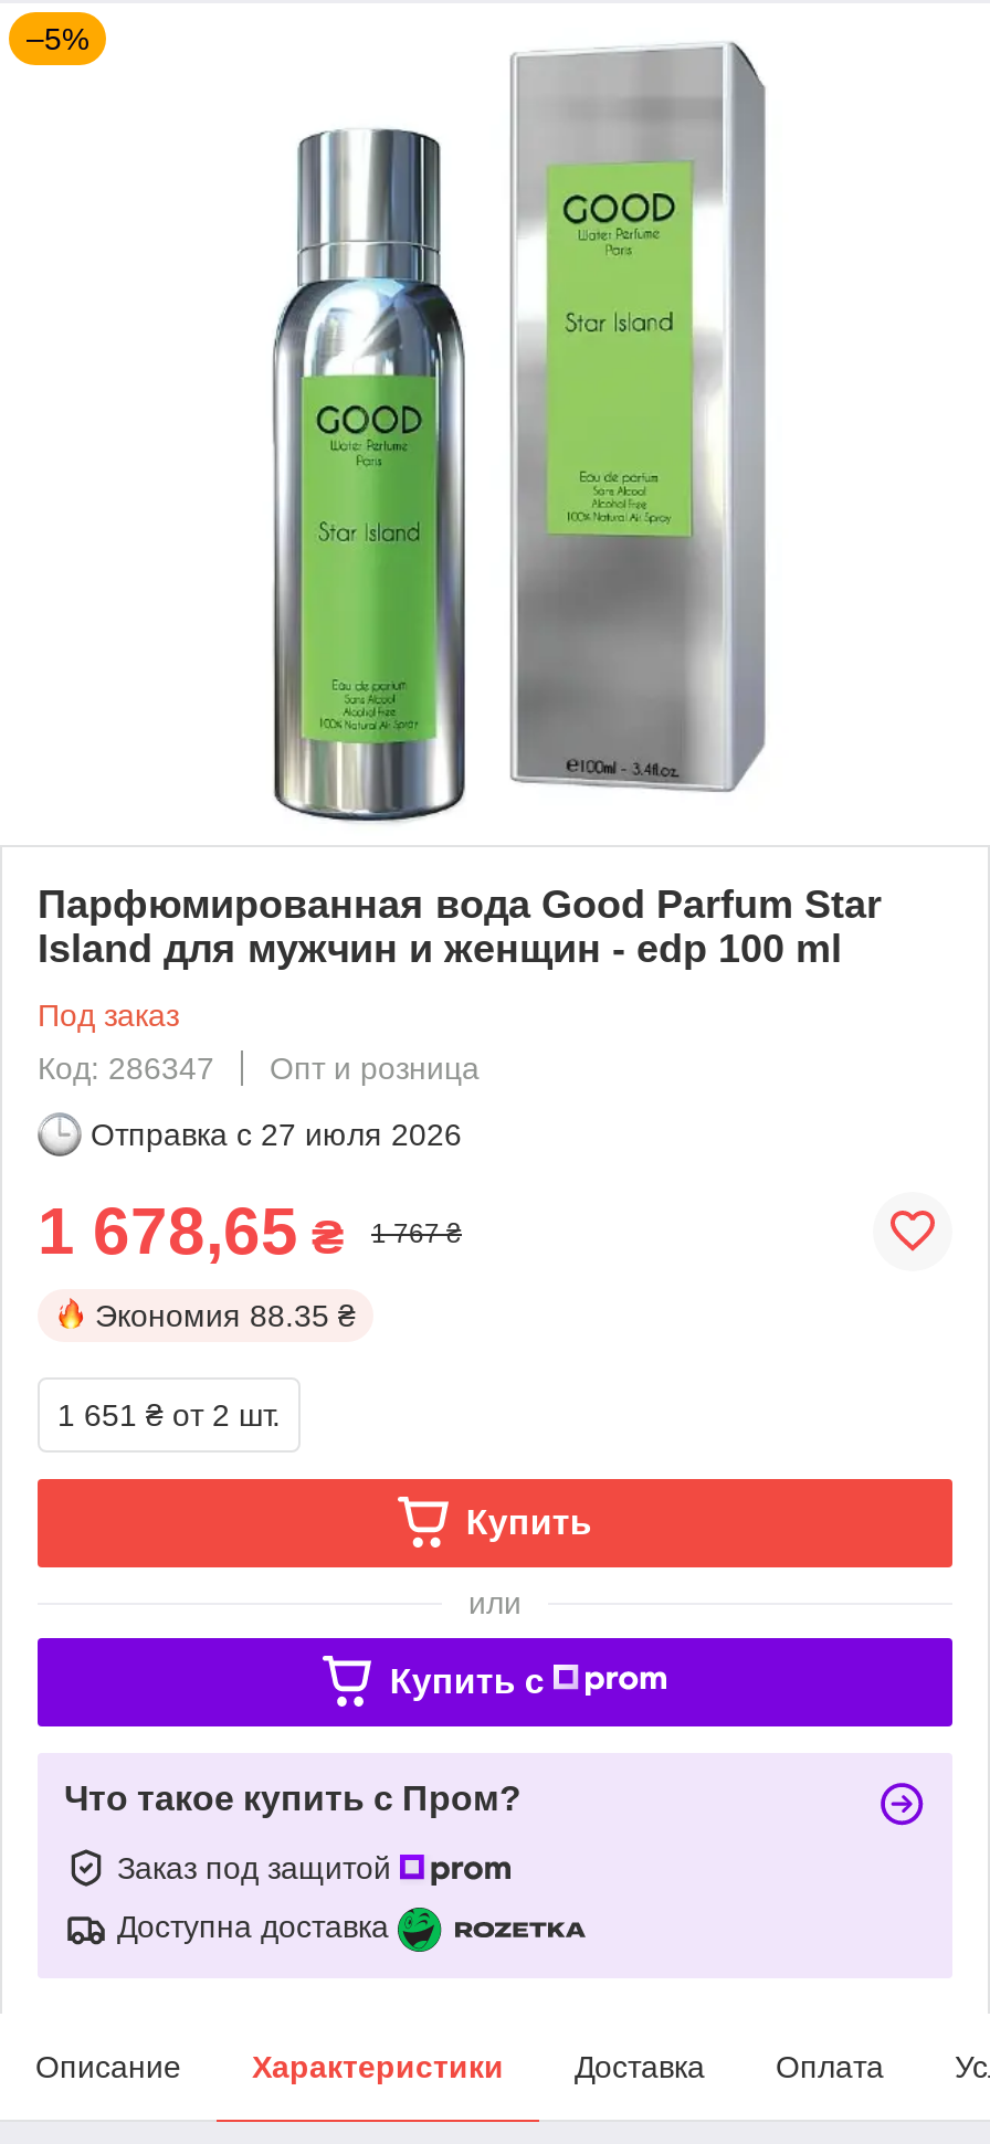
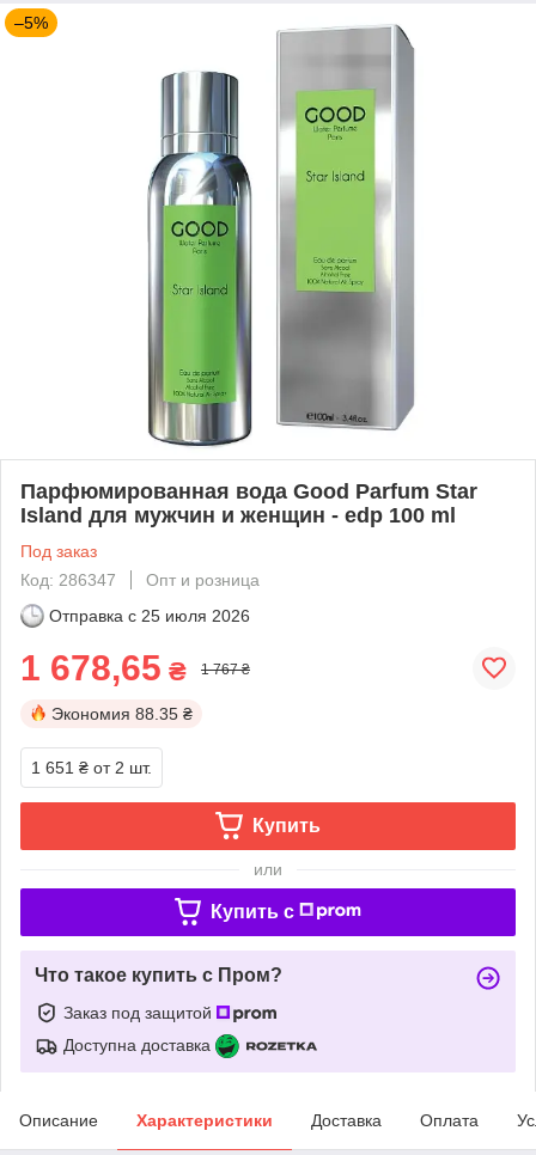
[91,1116,462,1152] Отправка с 27 июля 2026 -> [49,606,250,625] Отправка с 25 июля 2026

